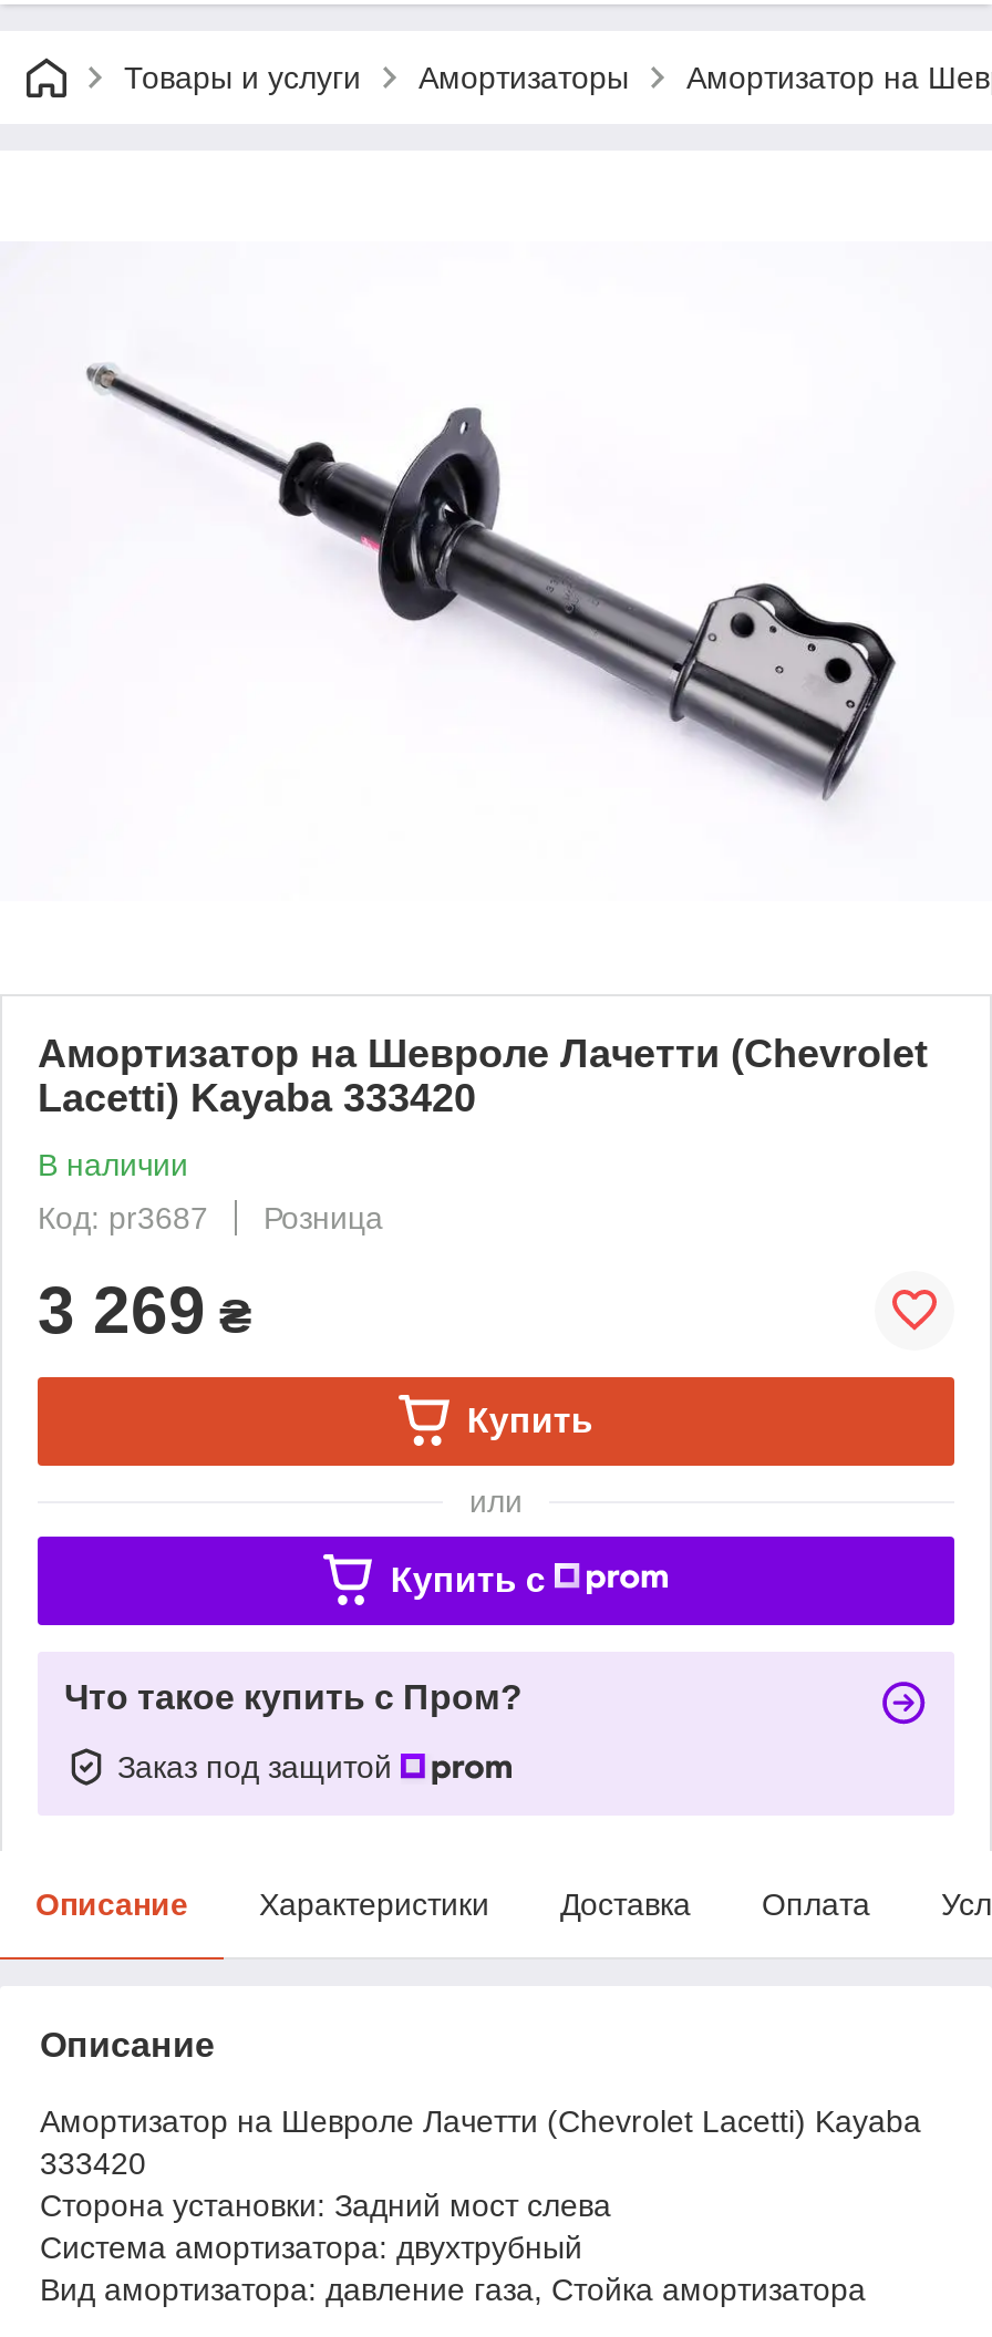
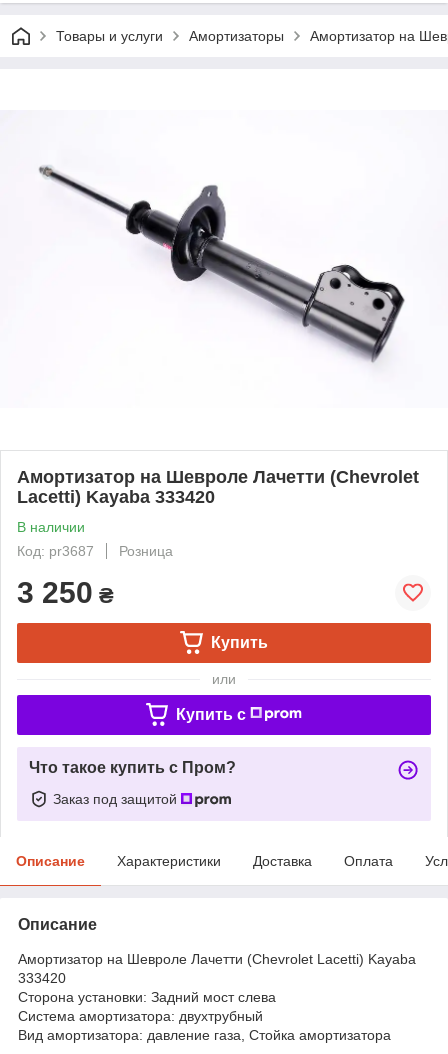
[38,1273,252,1346] 3 269 ₴ -> [17,576,114,609] 3 250 ₴

